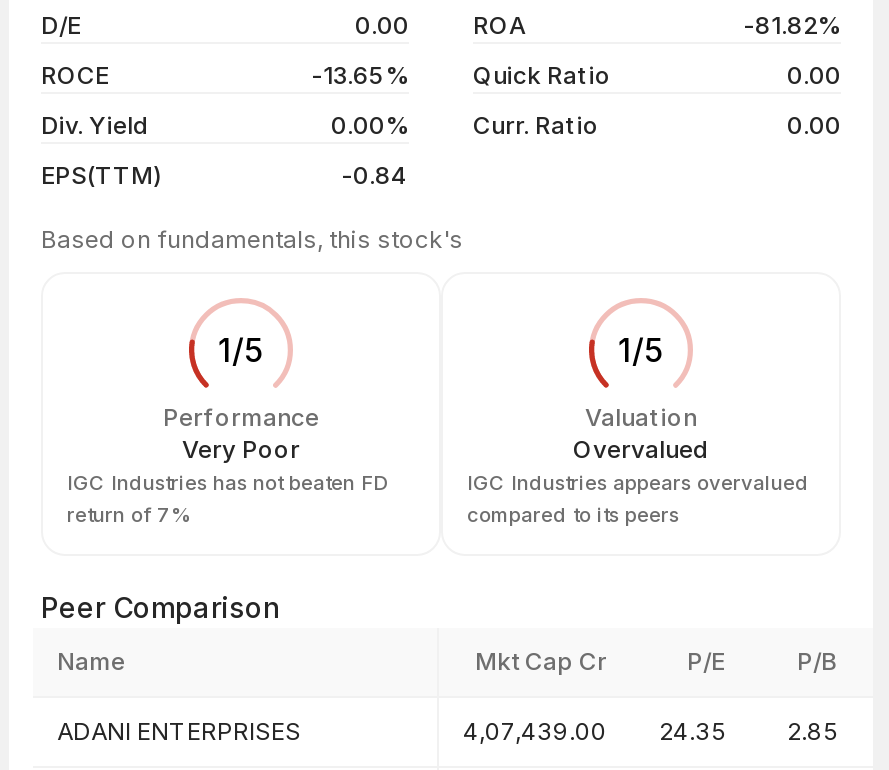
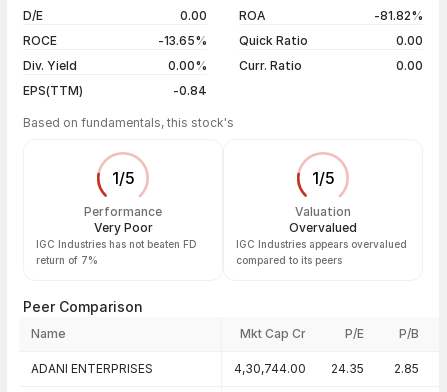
[463,716,607,746] 4,07,439.00 -> [234,361,306,376] 4,30,744.00

